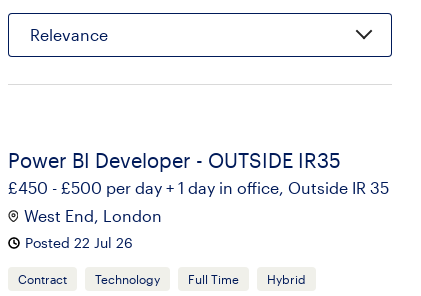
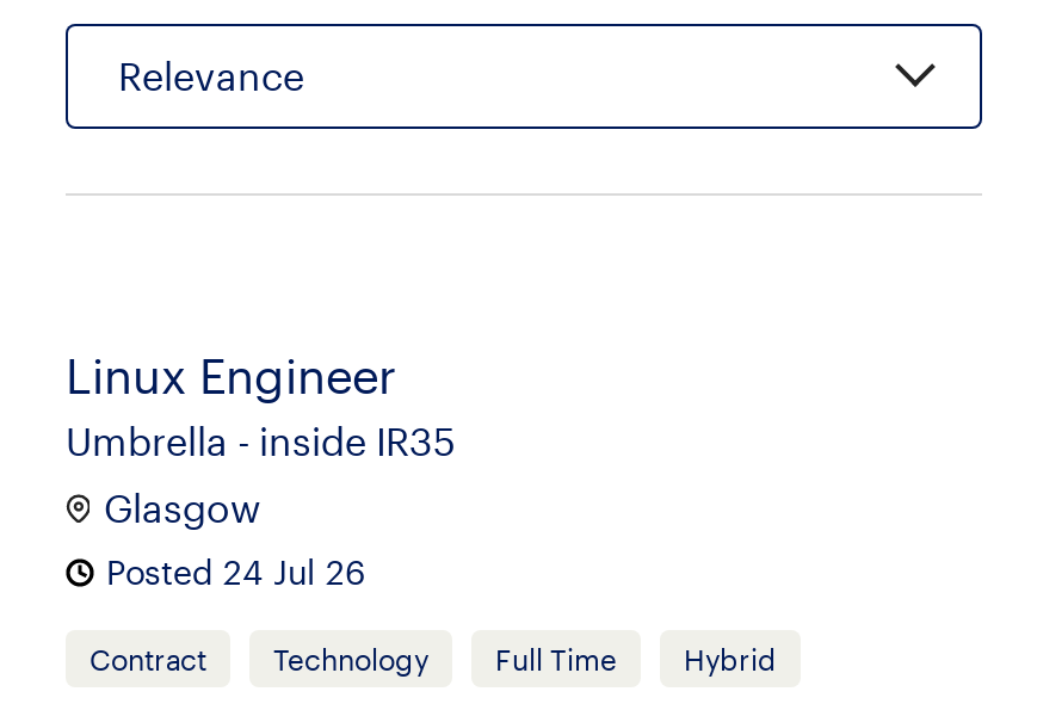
[8,148,389,197] Power BI Developer - OUTSIDE IR35 | £450 - £500 per day + 1 day in office, Outside IR 35 -> [66,346,455,463] Linux Engineer | Umbrella - inside IR35
[24,206,162,225] West End, London -> [104,484,261,530] Glasgow
[25,234,133,251] Posted 22 Jul 26 -> [106,551,366,592] Posted 24 Jul 26

